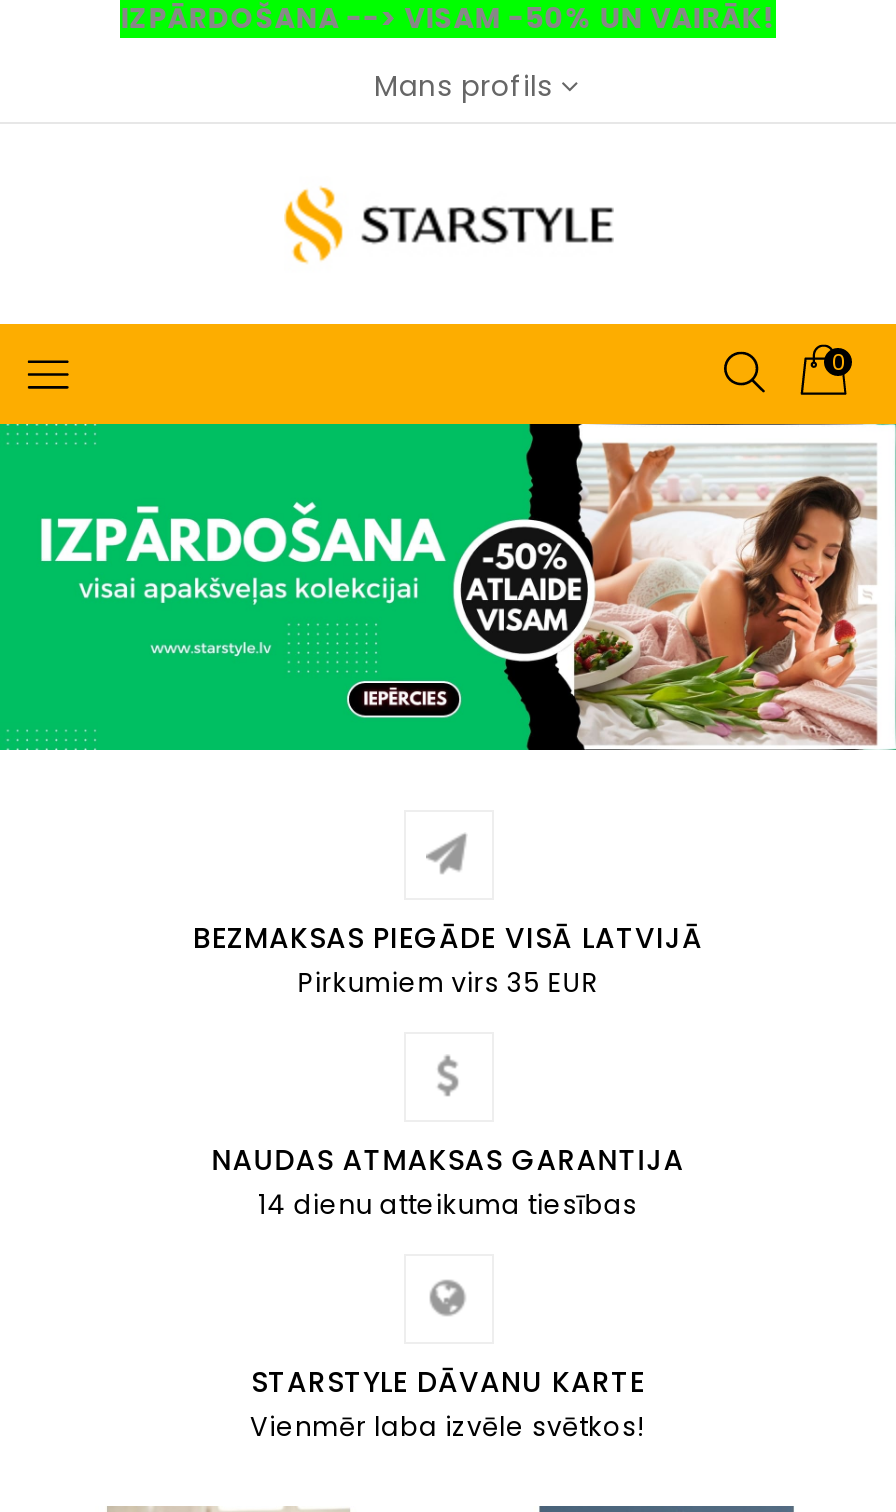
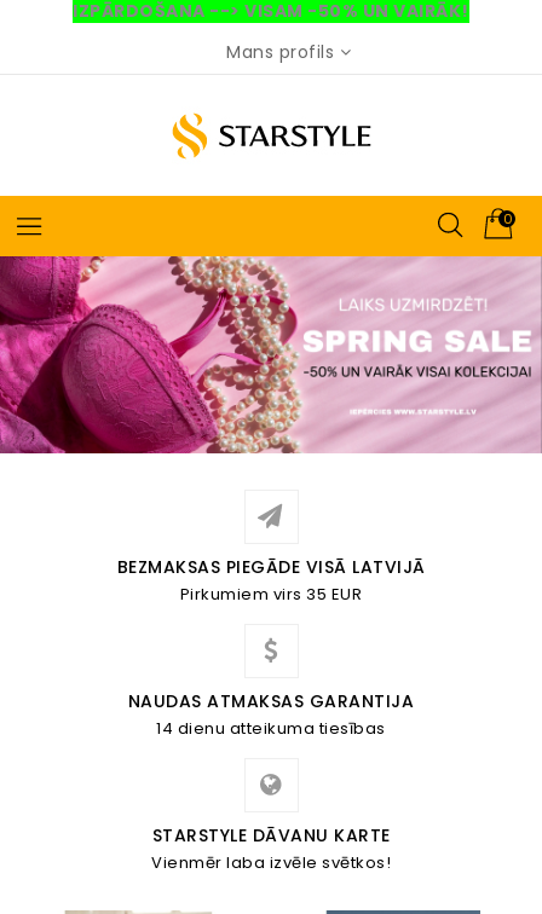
[6,422,890,752] [image] -> [4,255,538,455] [image]

